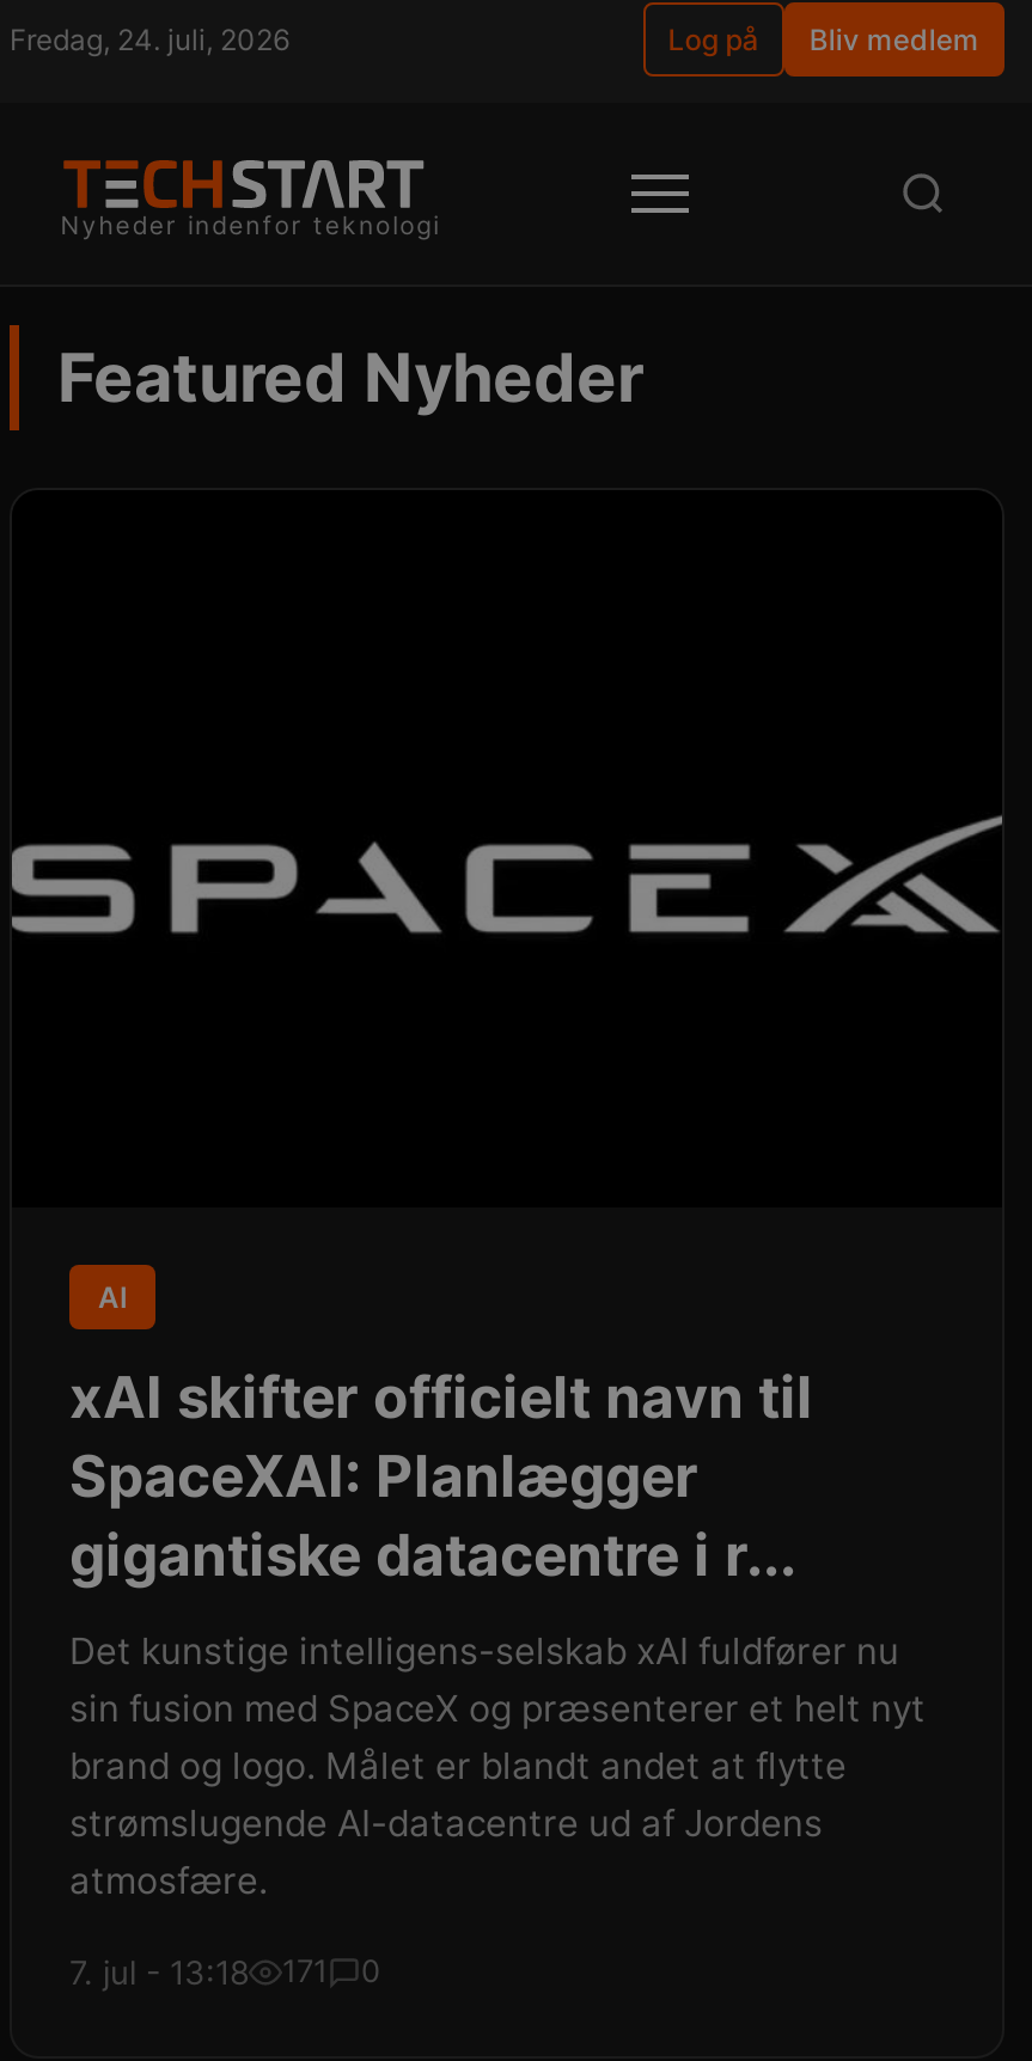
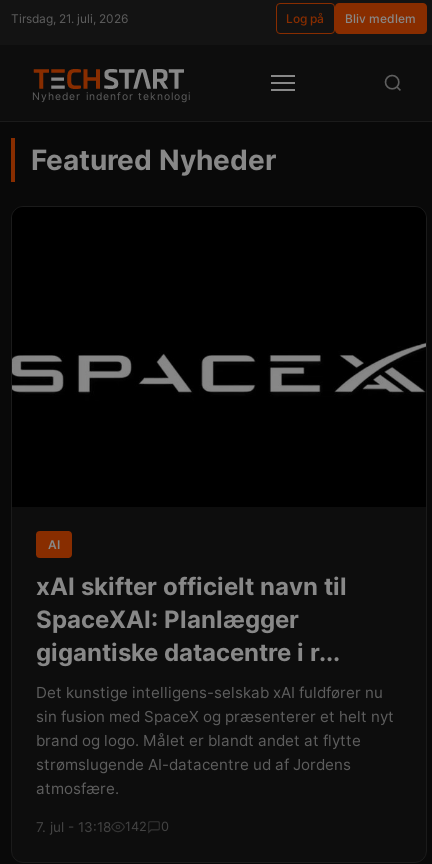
[10,22,289,57] Fredag, 24. juli, 2026 -> [11,11,128,26] Tirsdag, 21. juli, 2026
[69,1953,380,1992] 7. jul - 13:18 171 0 -> [36,819,169,835] 7. jul - 13:18 142 0

